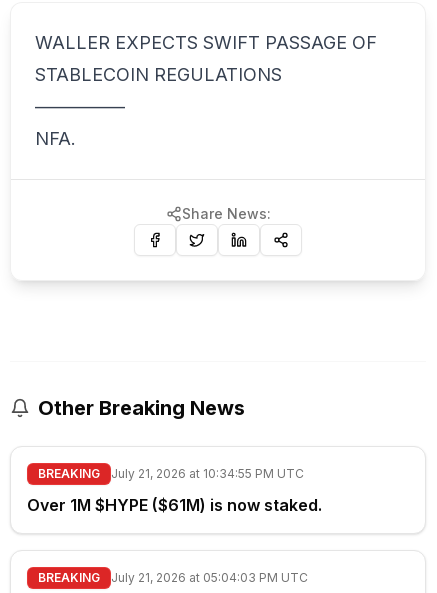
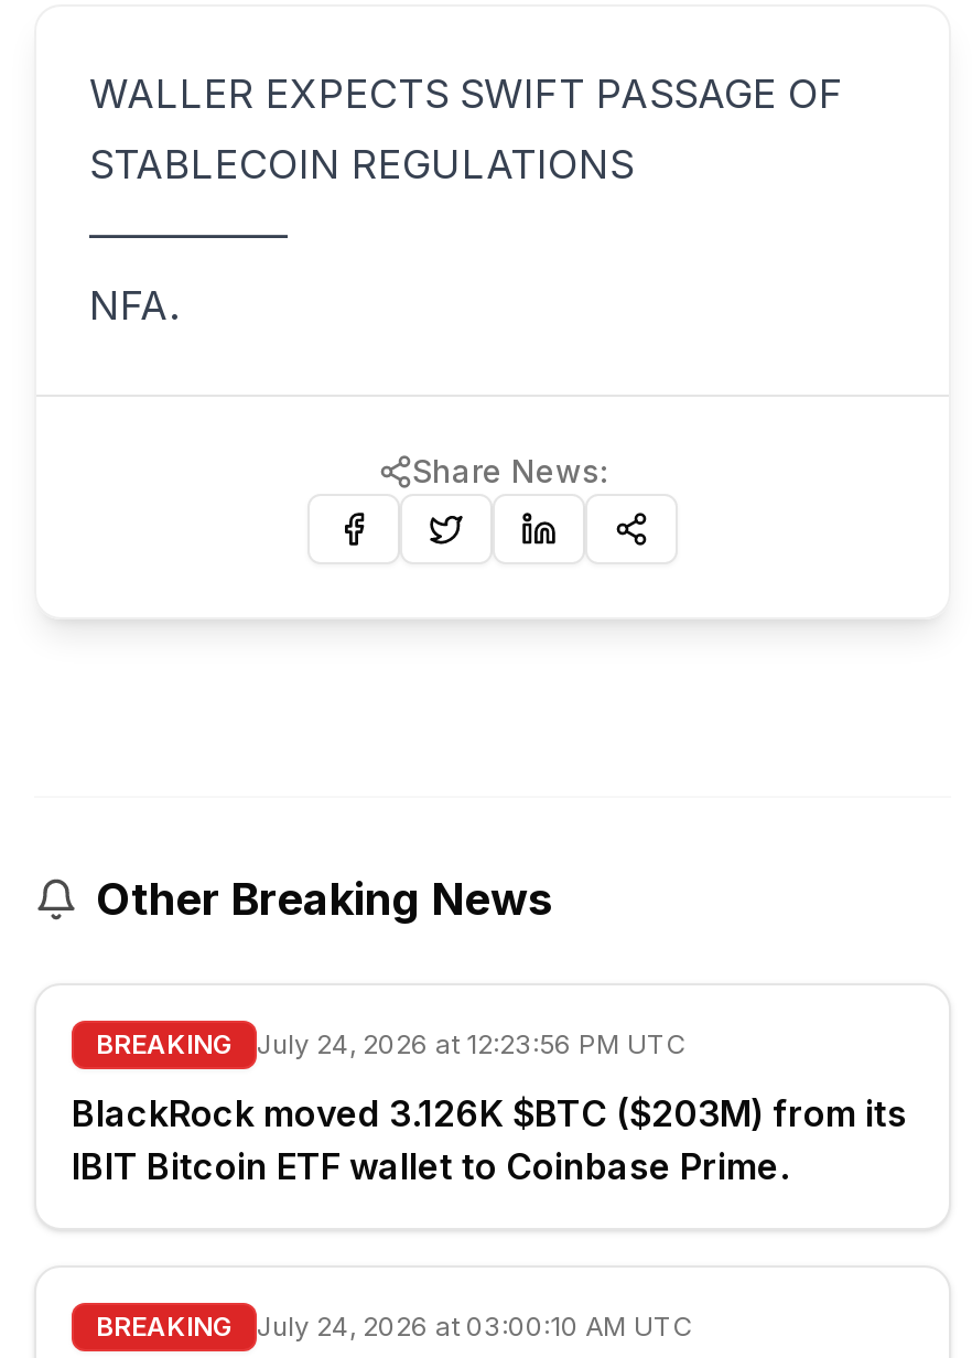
[38,466,304,481] BREAKING July 21, 2026 at 10:34:55 PM UTC -> [96,1027,687,1060] BREAKING July 24, 2026 at 12:23:56 PM UTC
[27,495,322,515] Over 1M $HYPE ($61M) is now staked. -> [72,1091,907,1188] BlackRock moved 3.126K $BTC ($203M) from its | IBIT Bitcoin ETF wallet to Coinbase Prime.
[38,570,308,585] BREAKING July 21, 2026 at 05:04:03 PM UTC -> [96,1309,693,1343] BREAKING July 24, 2026 at 03:00:10 AM UTC

